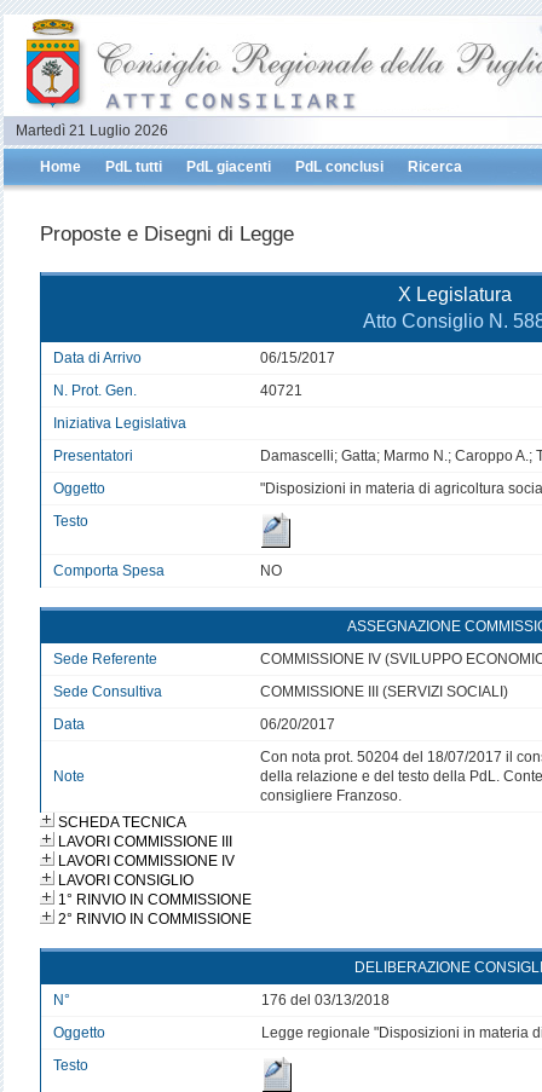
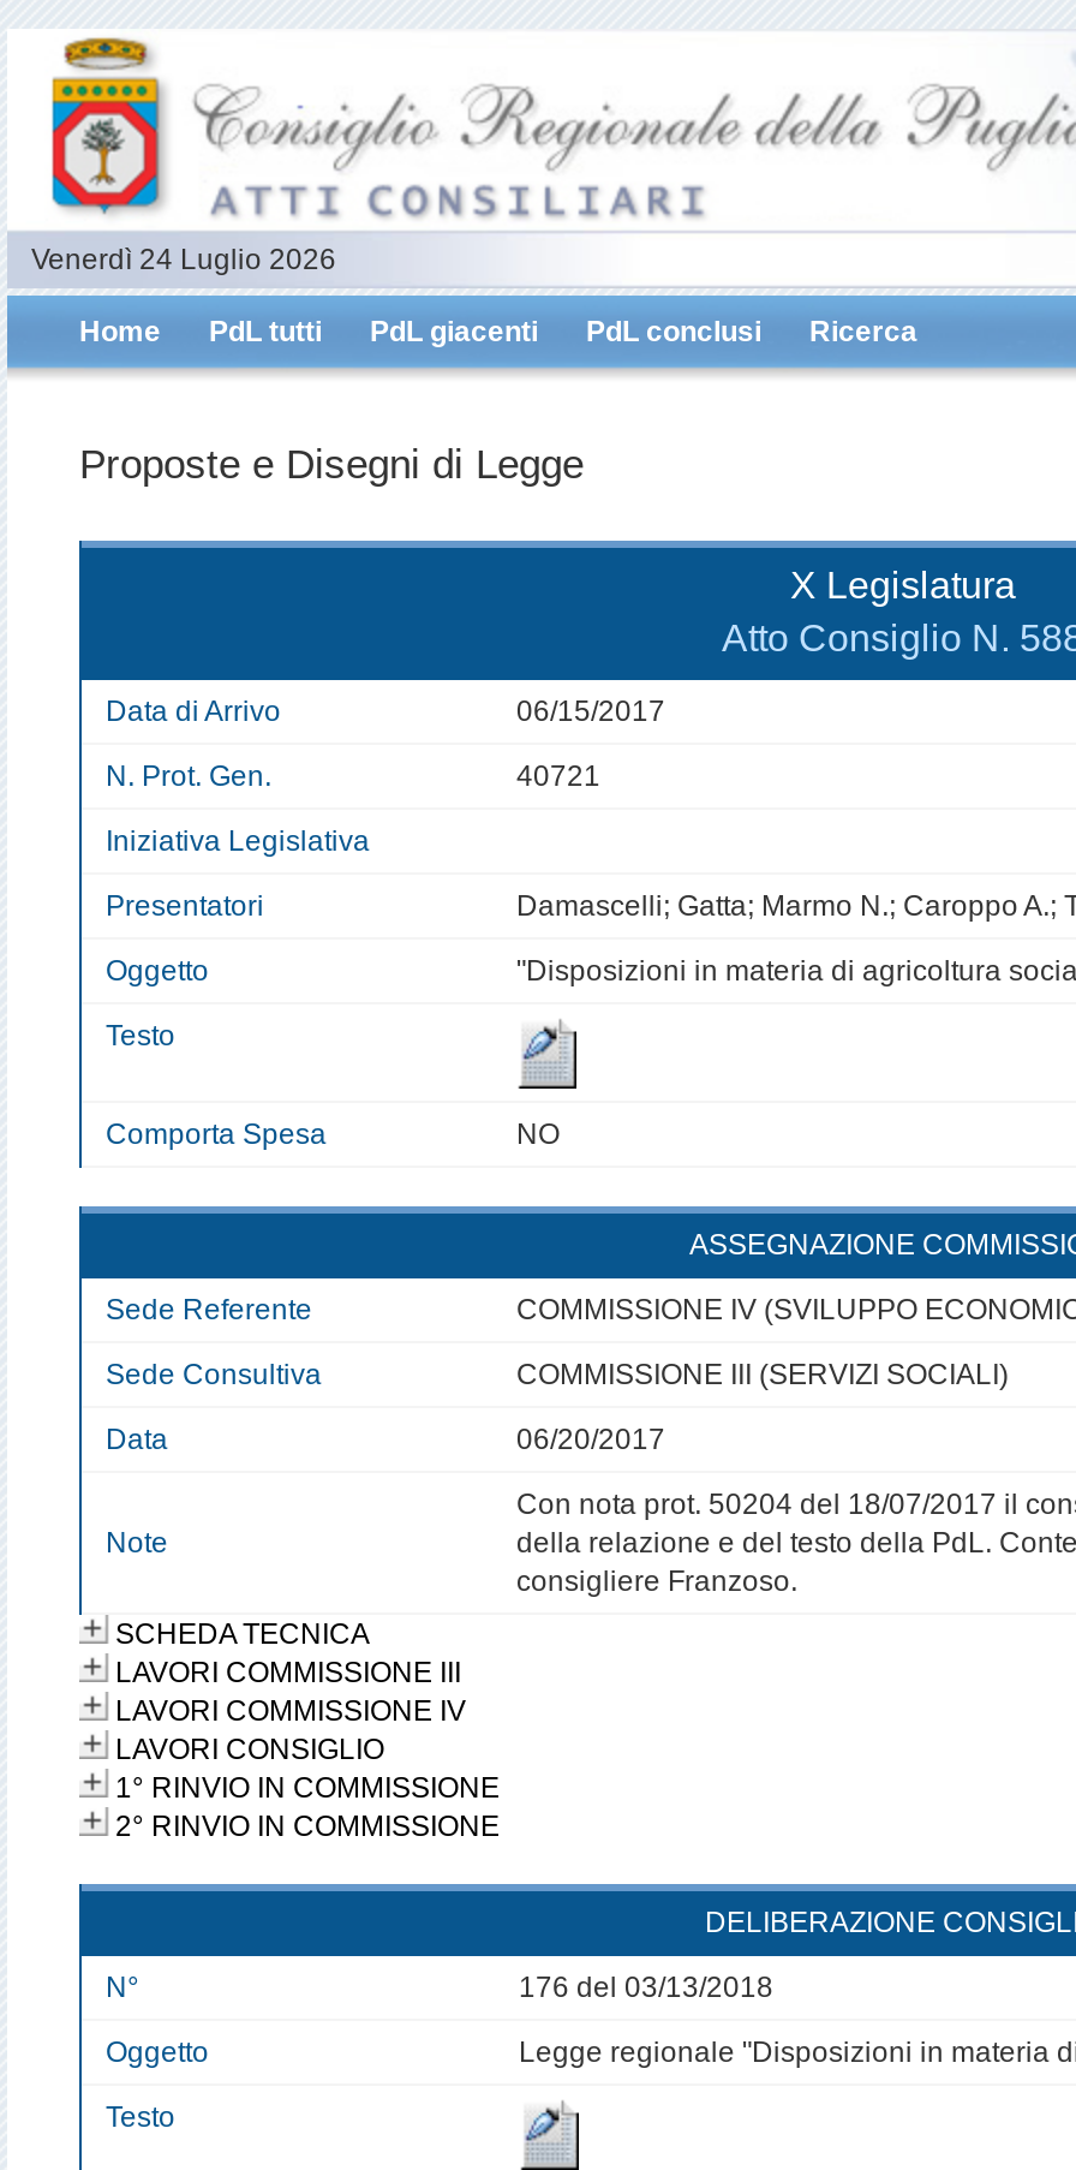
[16,122,168,139] Martedì 21 Luglio 2026 -> [31,243,336,276] Venerdì 24 Luglio 2026

